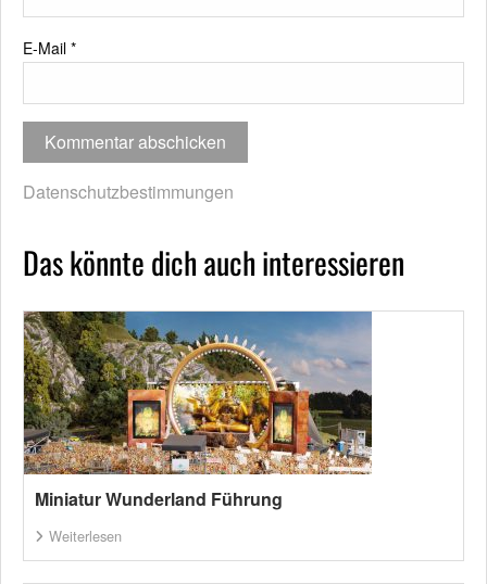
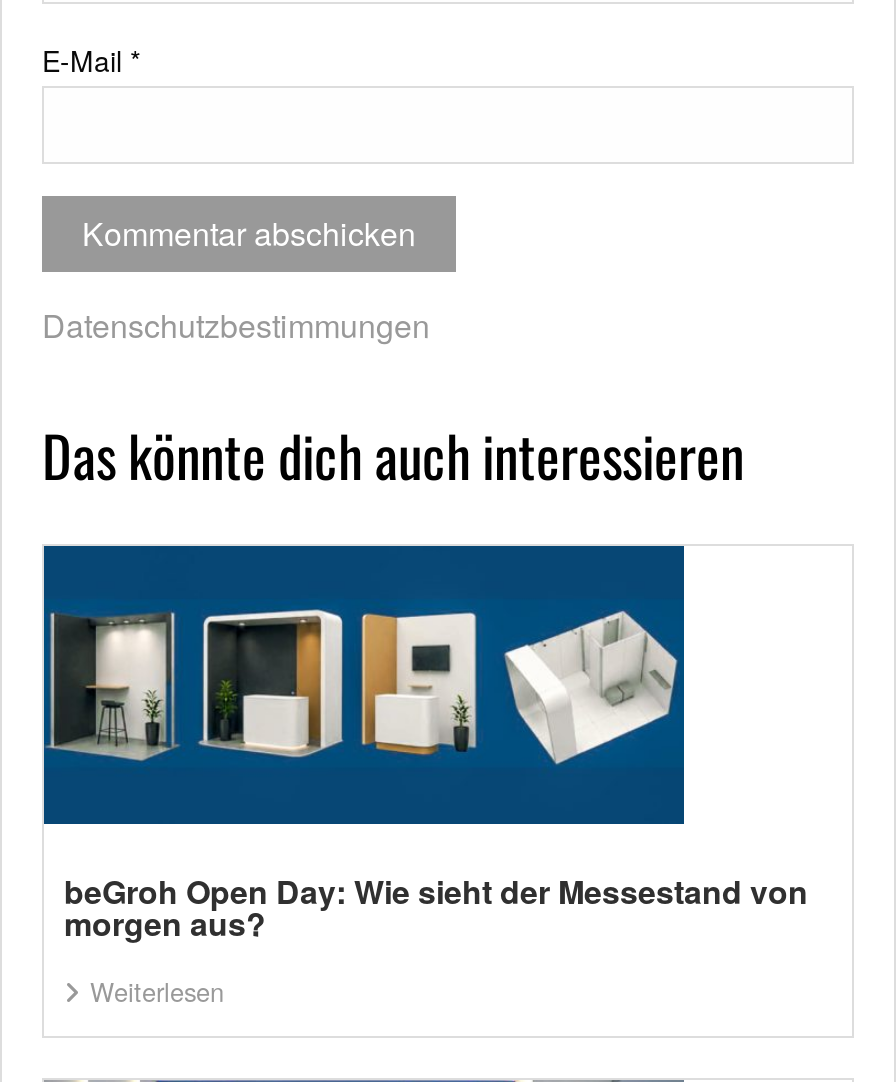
[23,310,373,511] [image] | Miniatur Wunderland Führung -> [42,544,808,947] [image] | beGroh Open Day: Wie sieht der Messestand von | morgen aus?

